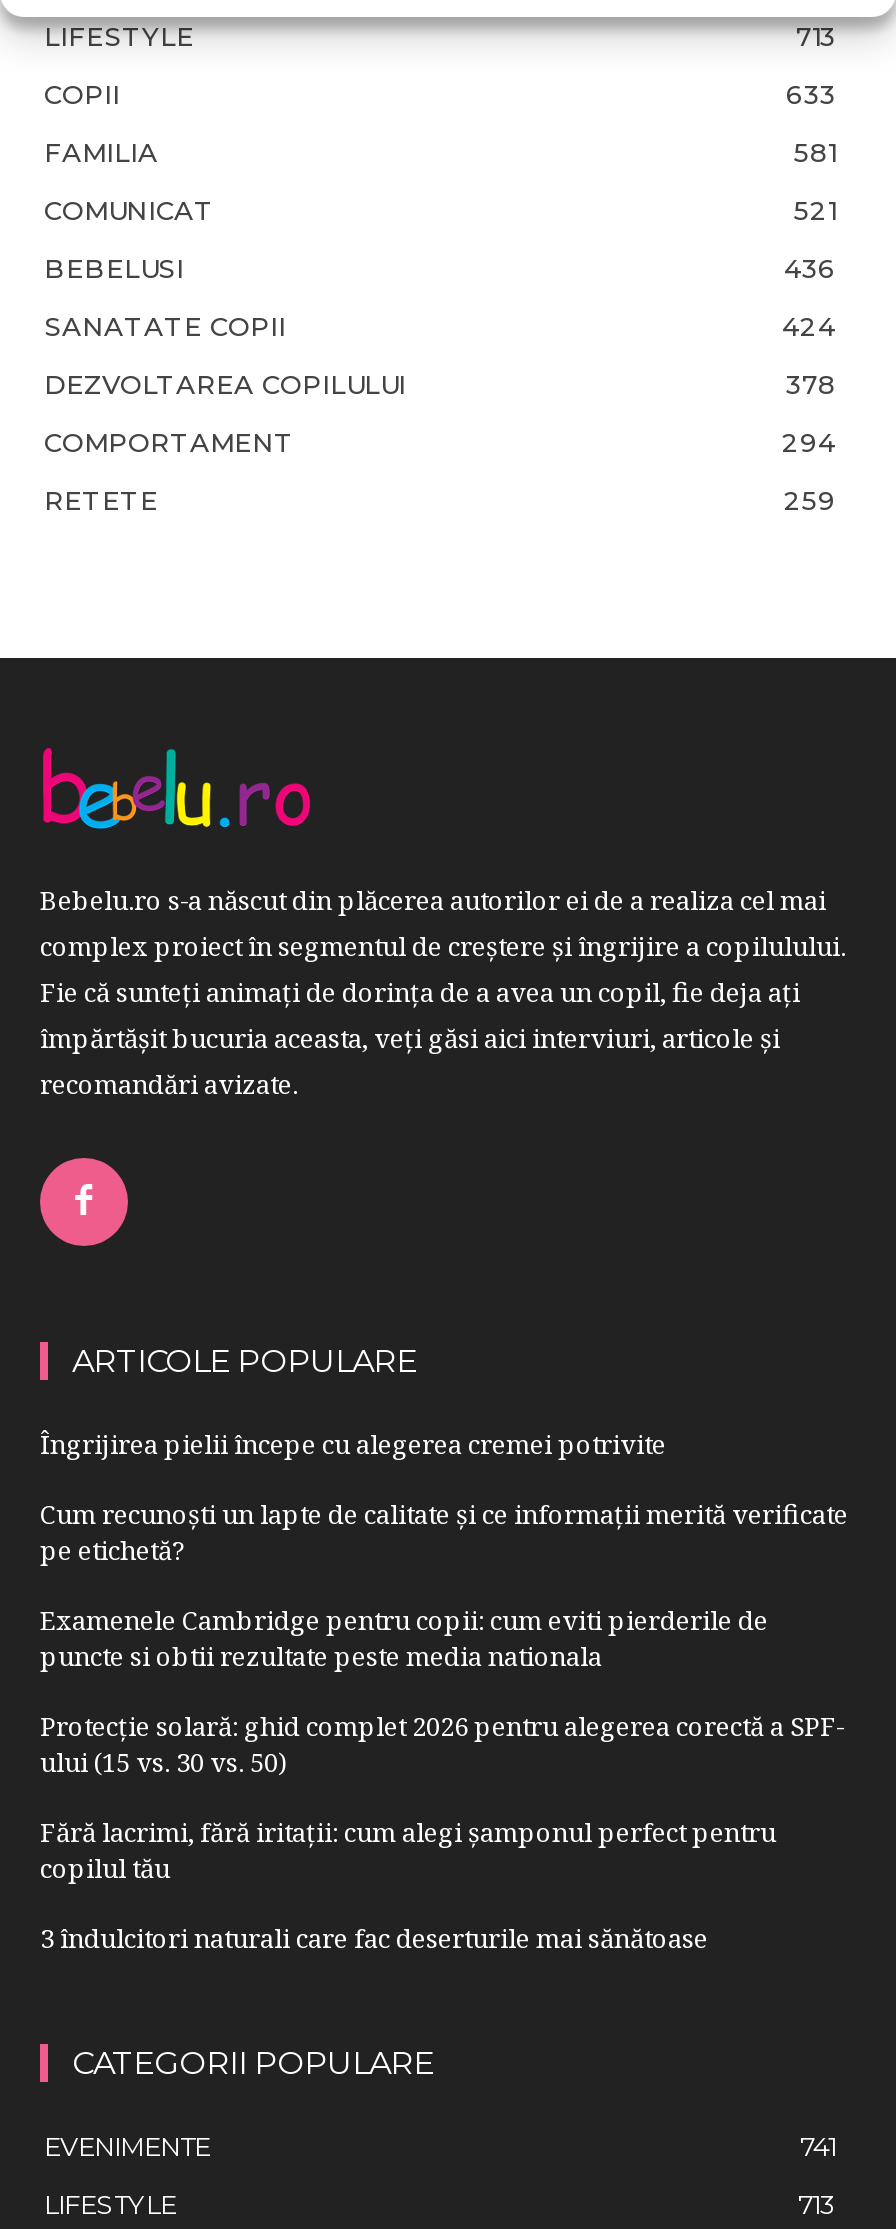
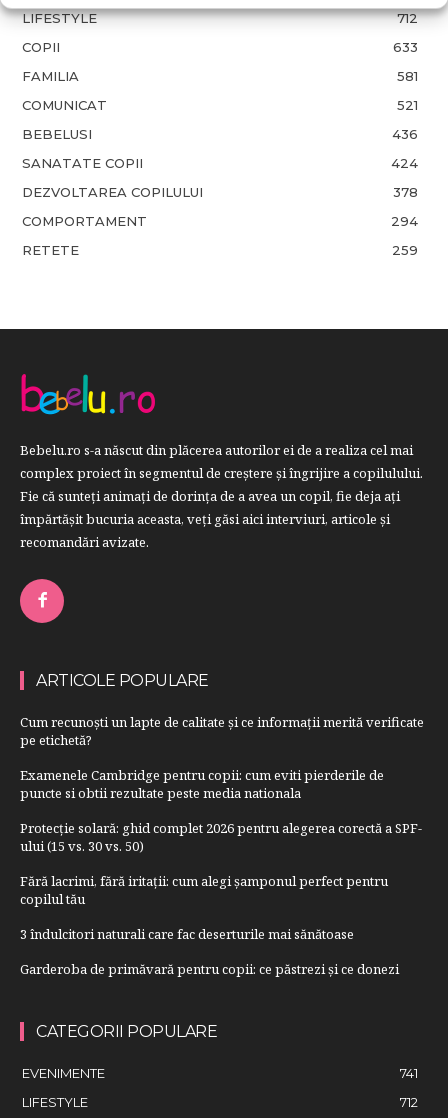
[796,19,836,51] 713 -> [397,10,418,26] 712
[40,1426,666,1462] Îngrijirea pielii începe cu alegerea cremei potrivite -> none
moved [40,1496,848,1956] -> [20,713,424,943]: Cum recunoști un lapte de calitate și ce informații merită verificate | pe etichetă? | Examenele Cambridge pentru copii: cum eviti pierderile de | ... | copilul tău | 3 îndulcitori naturali care fac deserturile mai sănătoase
none -> [20,960,399,978] Garderoba de primăvară pentru copii: ce păstrezi și ce donezi
[798,2188,836,2220] 713 -> [400,1094,418,1110] 712

